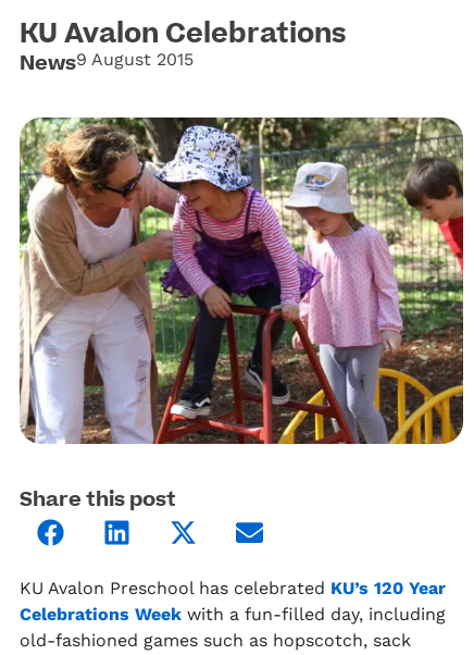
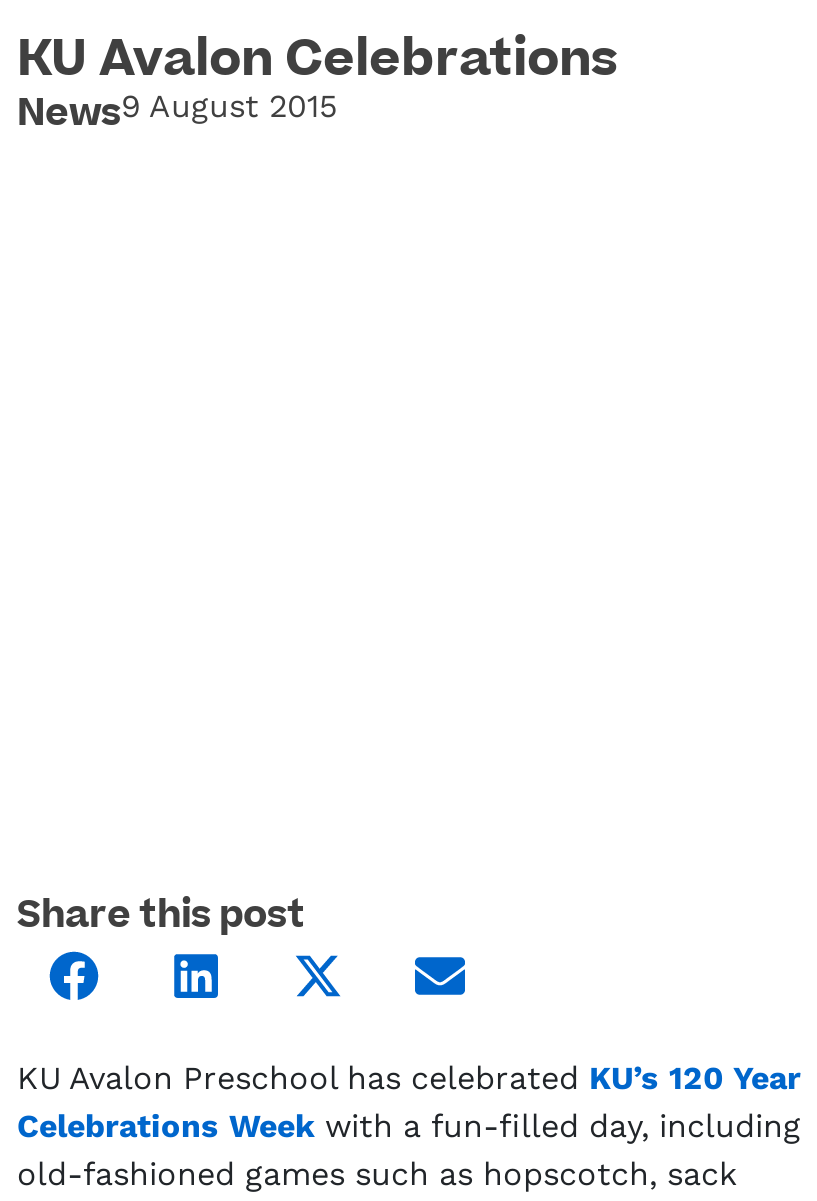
[18,116,464,445] [image] -> none

